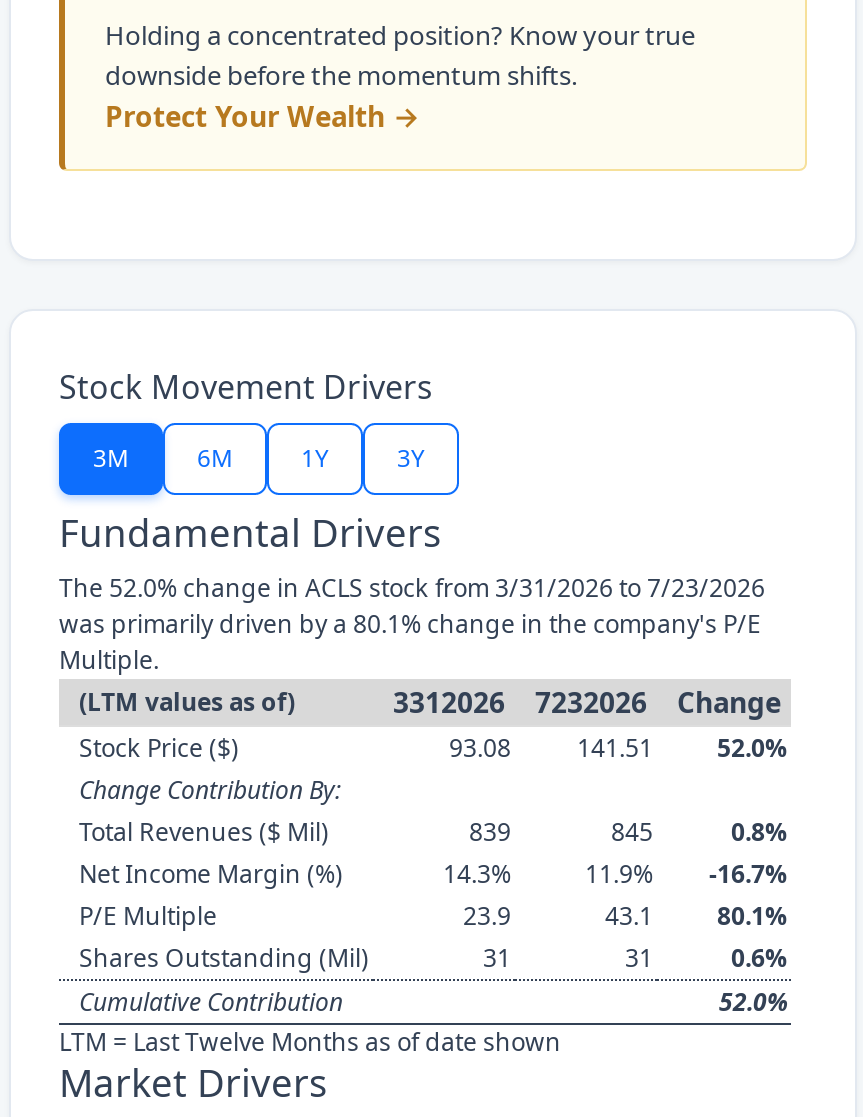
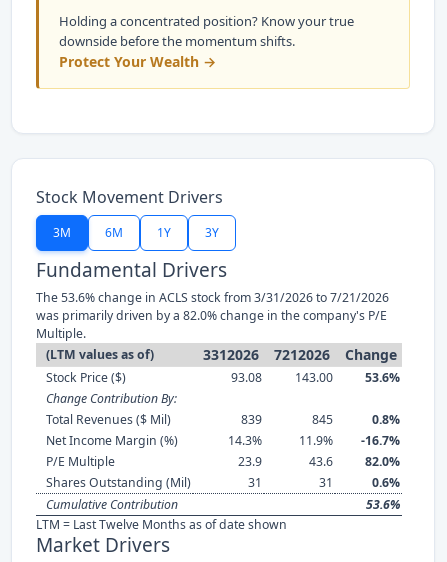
[59,571,765,605] The 52.0% change in ACLS stock from 3/31/2026 to 7/23/2026 -> [36,289,389,306] The 53.6% change in ACLS stock from 3/31/2026 to 7/21/2026
[59,607,761,641] was primarily driven by a 80.1% change in the company's P/E -> [36,307,387,324] was primarily driven by a 82.0% change in the company's P/E
[393,683,781,721] 3312026 7232026 Change -> [203,345,397,364] 3312026 7212026 Change
[577,731,653,765] 141.51 -> [295,369,333,386] 143.00
[717,731,787,765] 52.0% -> [365,369,400,386] 53.6%
[605,899,653,933] 43.1 -> [309,453,333,470] 43.6
[717,899,787,933] 80.1% -> [365,453,400,470] 82.0%
[719,985,787,1019] 52.0% -> [366,496,400,513] 53.6%

